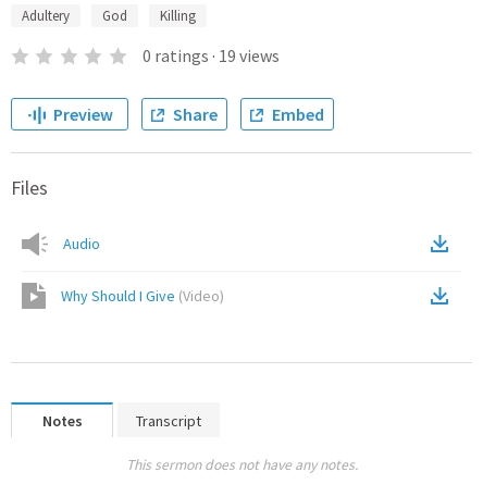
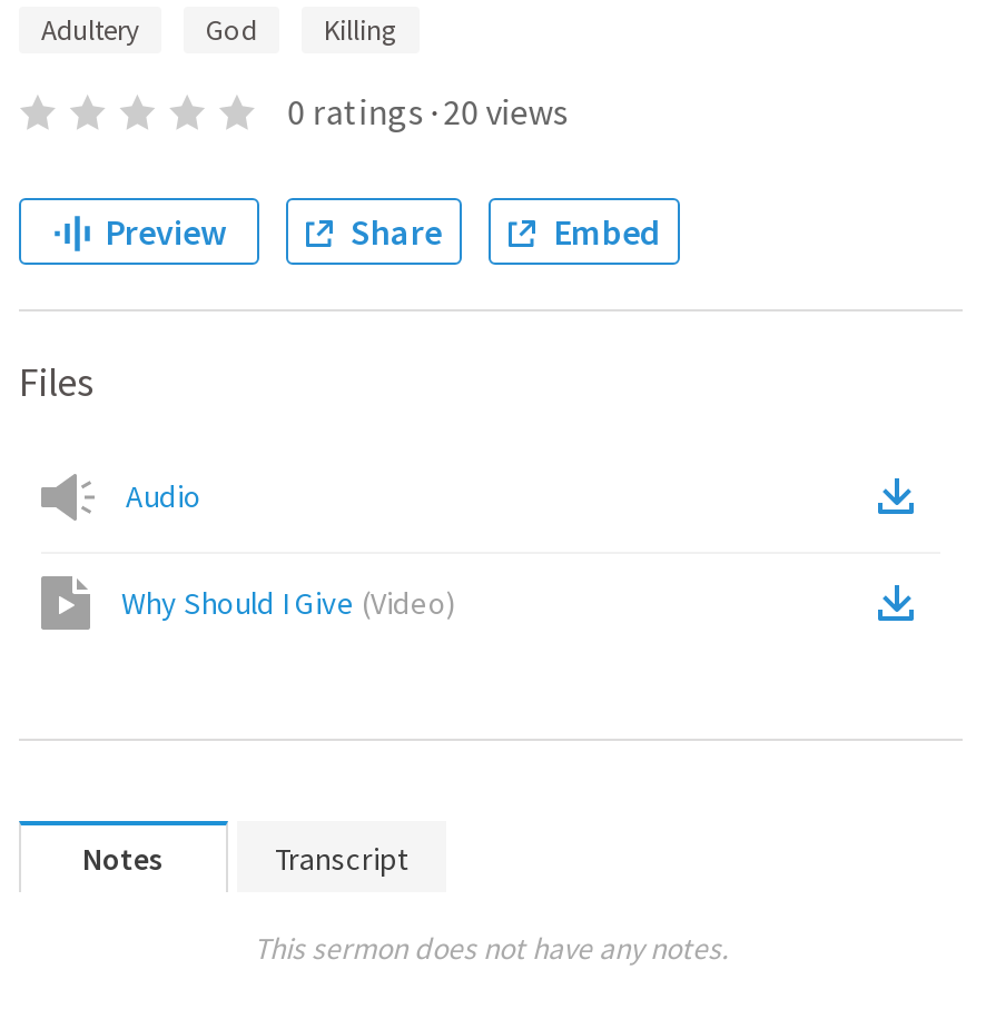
[142,45,279,66] 0 ratings · 19 views -> [288,89,568,133] 0 ratings · 20 views

